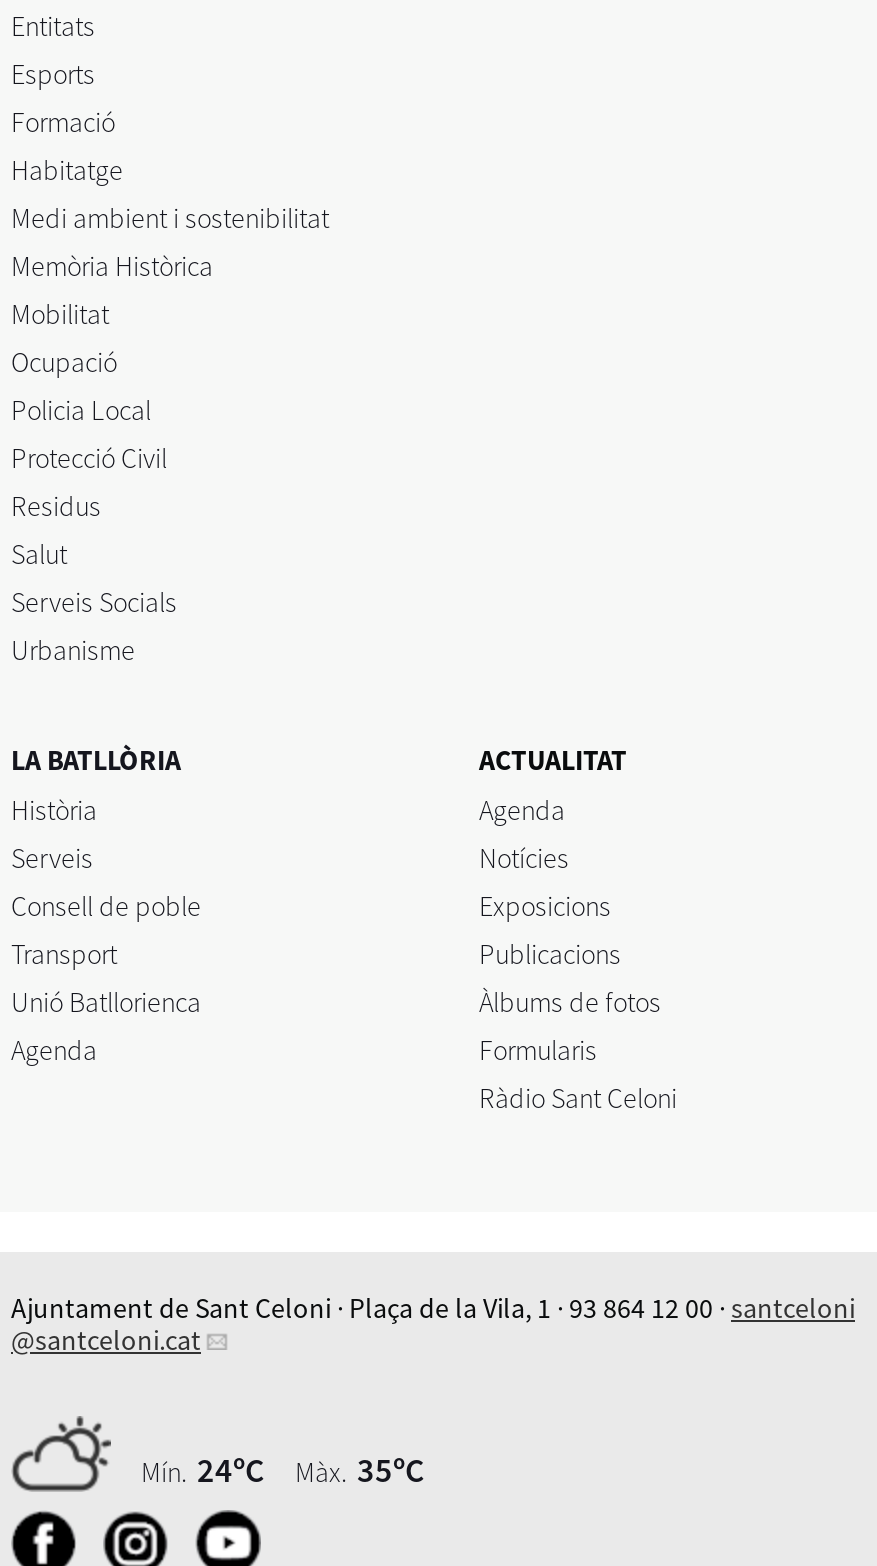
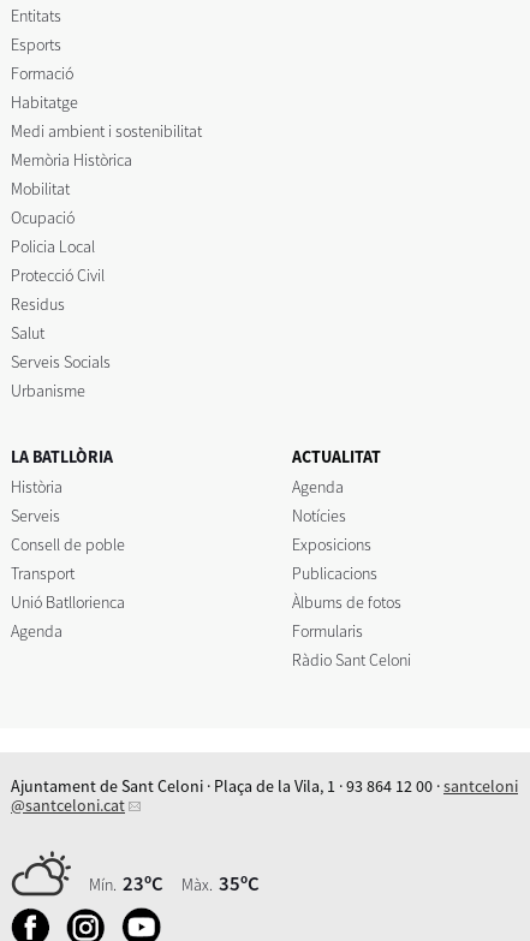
[141,1447,425,1491] Mín. 24ºC Màx. 35ºC -> [89,870,260,896] Mín. 23ºC Màx. 35ºC

